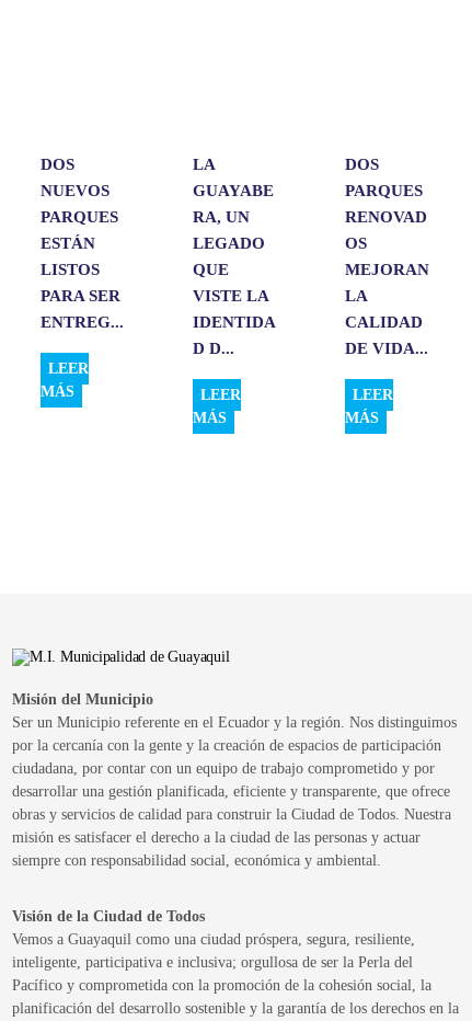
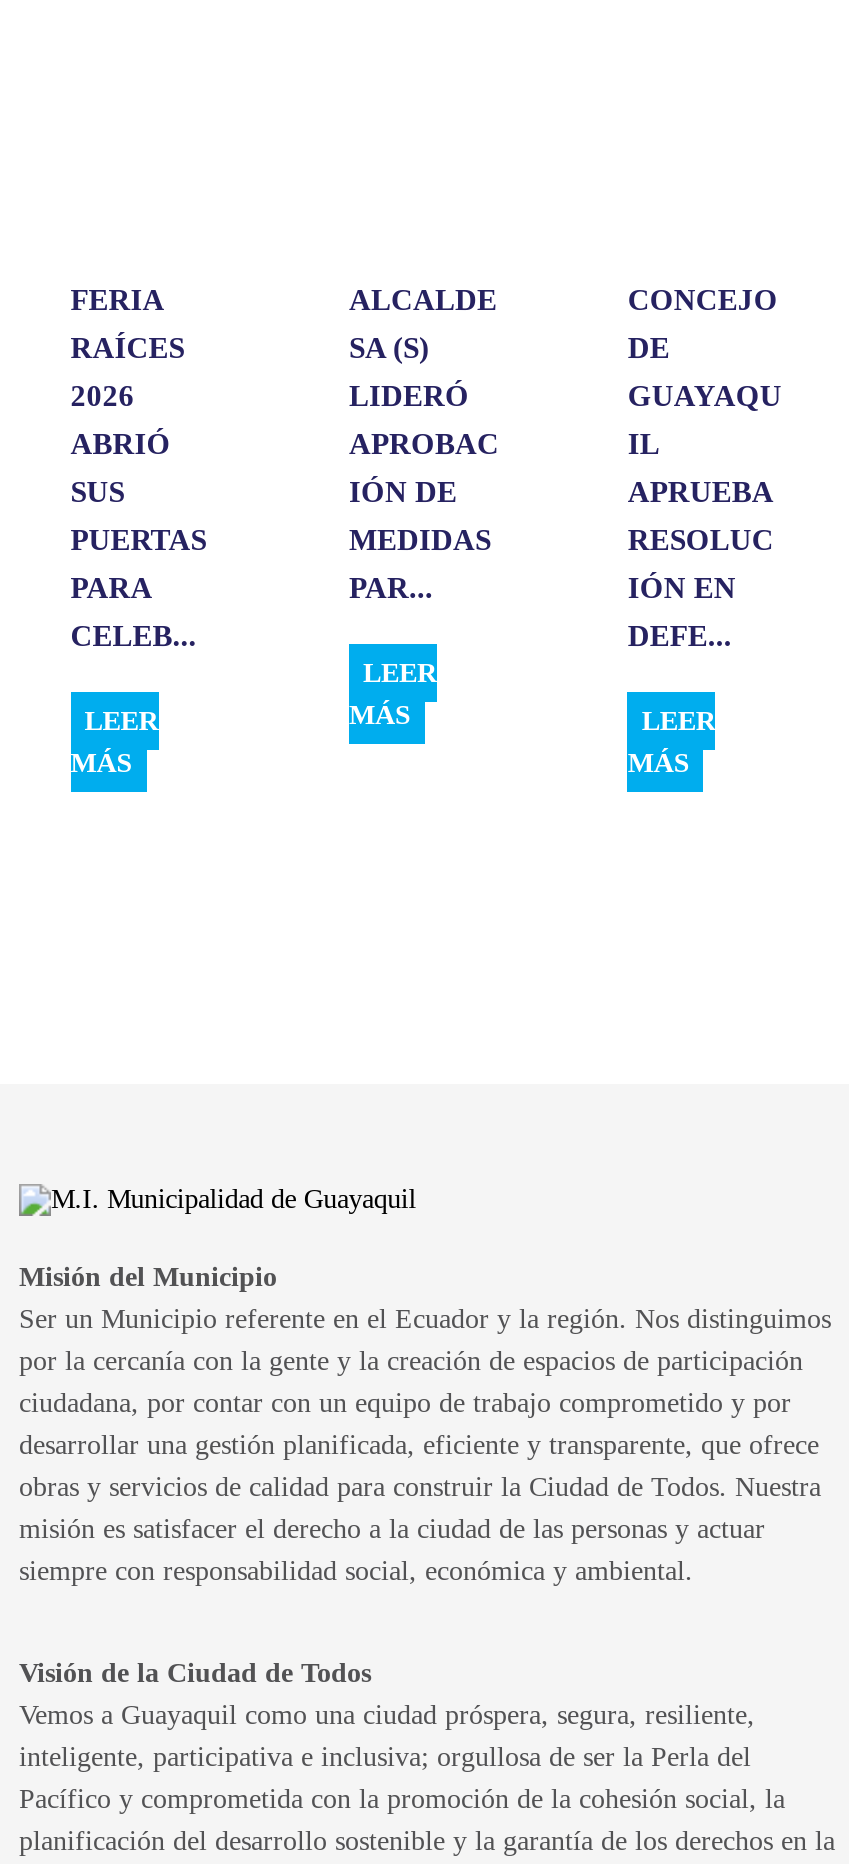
[40,156,123,331] DOS | NUEVOS | PARQUES | ESTÁN | LISTOS | PARA SER | ENTREG... -> [70,285,206,653] FERIA | RAÍCES | 2026 | ABRIÓ | SUS | PUERTAS | PARA | CELEB...
[193,156,276,358] LA | GUAYABE | RA, UN | LEGADO | QUE | VISTE LA | IDENTIDA | D D... -> [349,285,499,605] ALCALDE | SA (S) | LIDERÓ | APROBAC | IÓN DE | MEDIDAS | PAR...
[345,156,379,174] DOS -> [628,285,778,317] CONCEJO
[345,182,423,200] PARQUES -> [628,333,670,365] DE
[345,209,427,226] RENOVAD -> [628,381,782,413] GUAYAQU
[345,235,367,252] OS -> [628,429,658,461] IL
[345,261,430,279] MEJORAN -> [628,477,772,509] APRUEBA
[345,287,367,305] LA -> [628,525,774,557] RESOLUC
[345,314,423,331] CALIDAD -> [628,573,736,605] IÓN EN
[345,340,429,358] DE VIDA... -> [628,621,732,653] DEFE...
moved [40,361,88,400] -> [70,707,158,779]: LEER | MÁS
moved [193,387,241,427] -> [349,659,437,731]: LEER | MÁS

